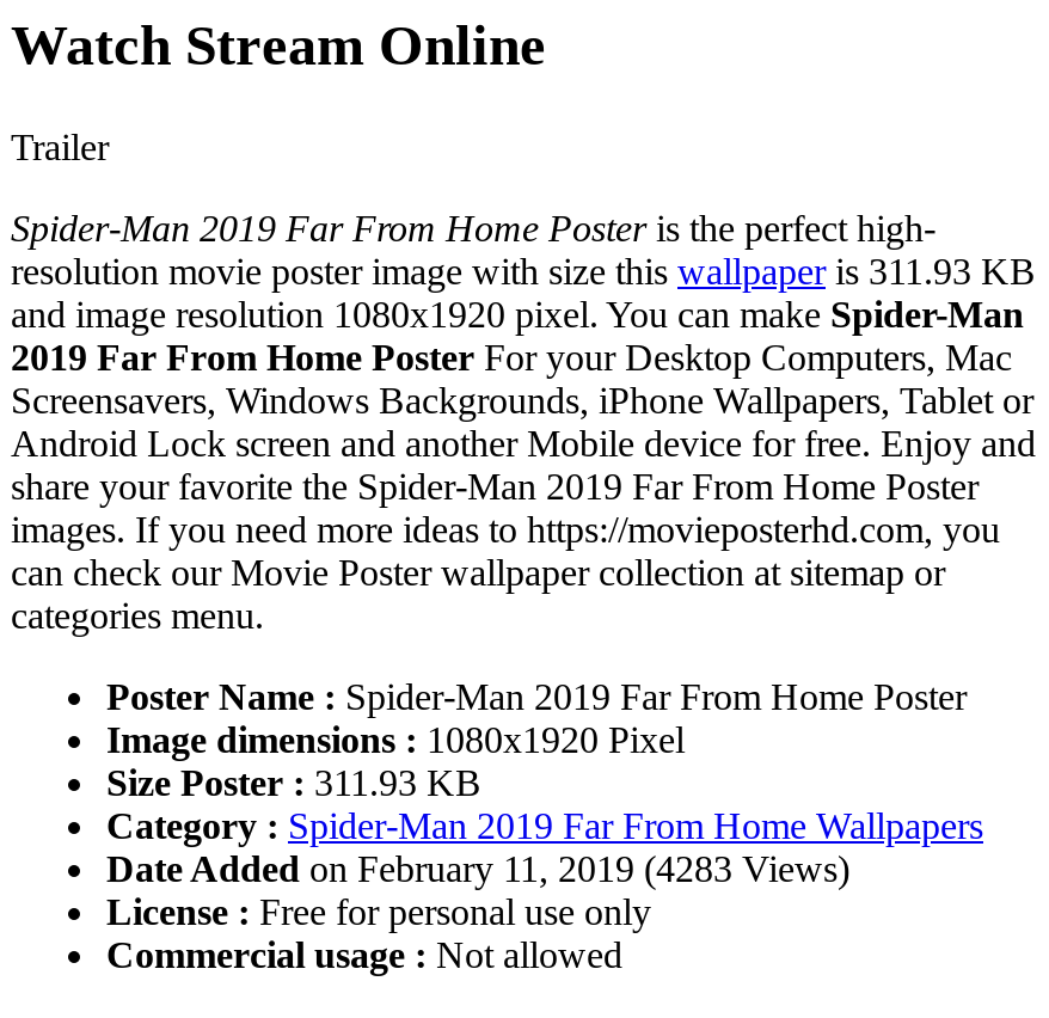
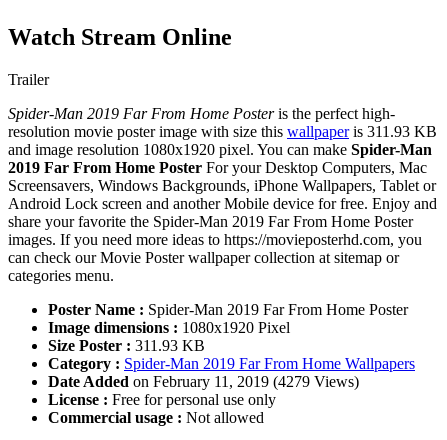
[106,849,849,889] Date Added on February 11, 2019 (4283 Views) -> [48,373,359,390] Date Added on February 11, 2019 (4279 Views)

